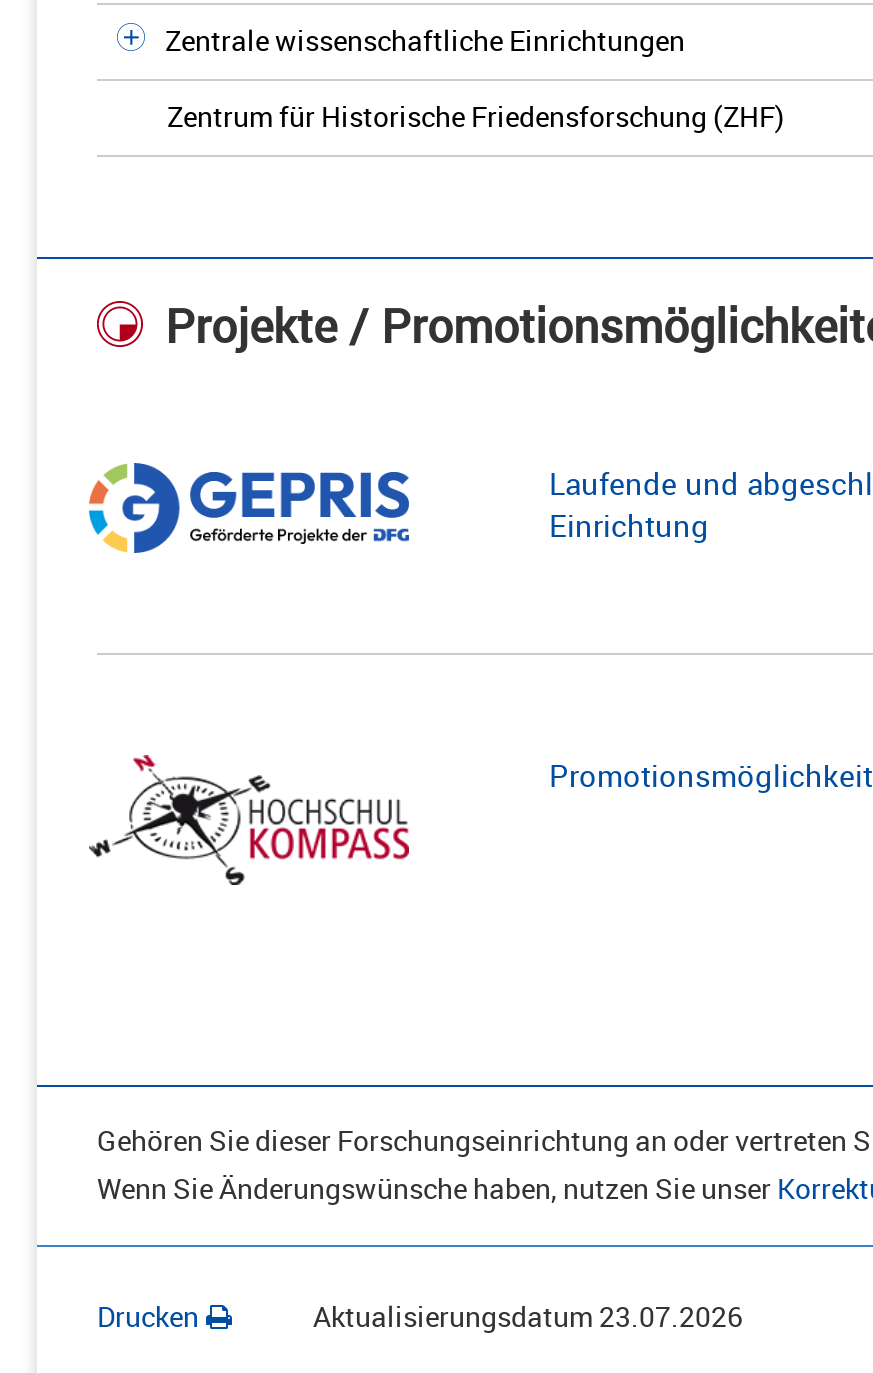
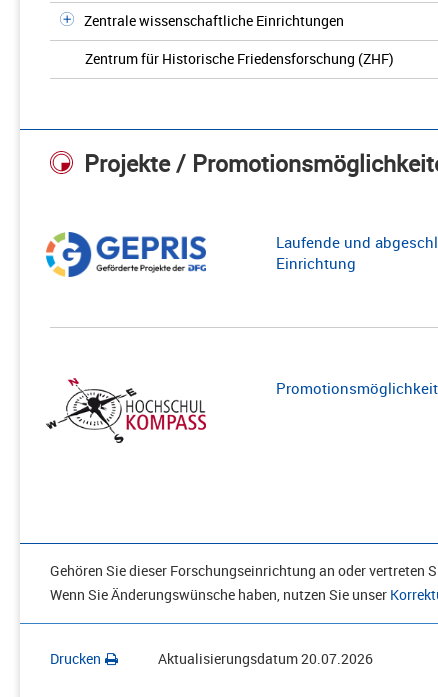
[313,1297,743,1335] Aktualisierungsdatum 23.07.2026 -> [158,649,373,668] Aktualisierungsdatum 20.07.2026

